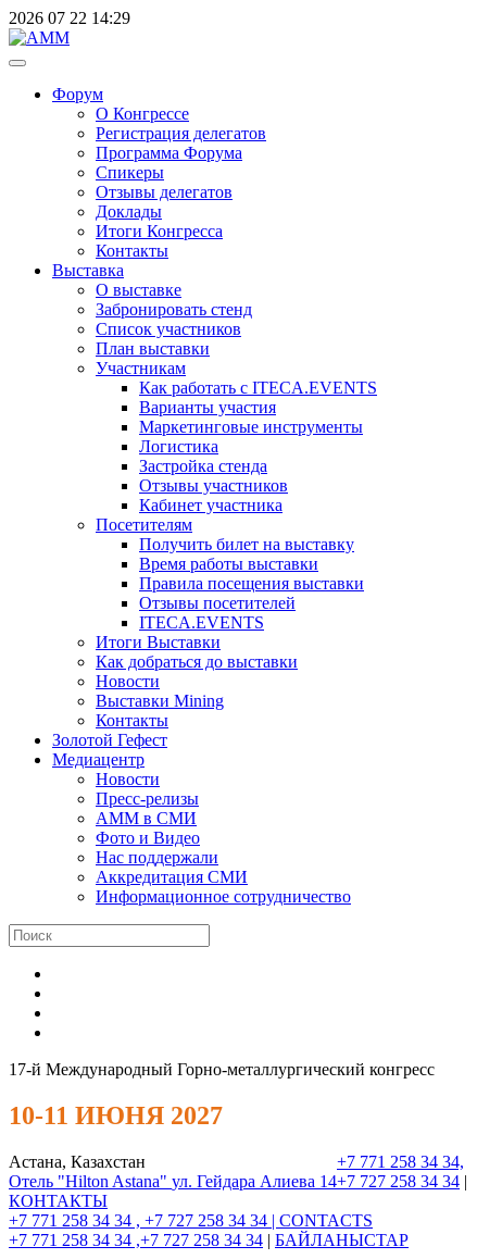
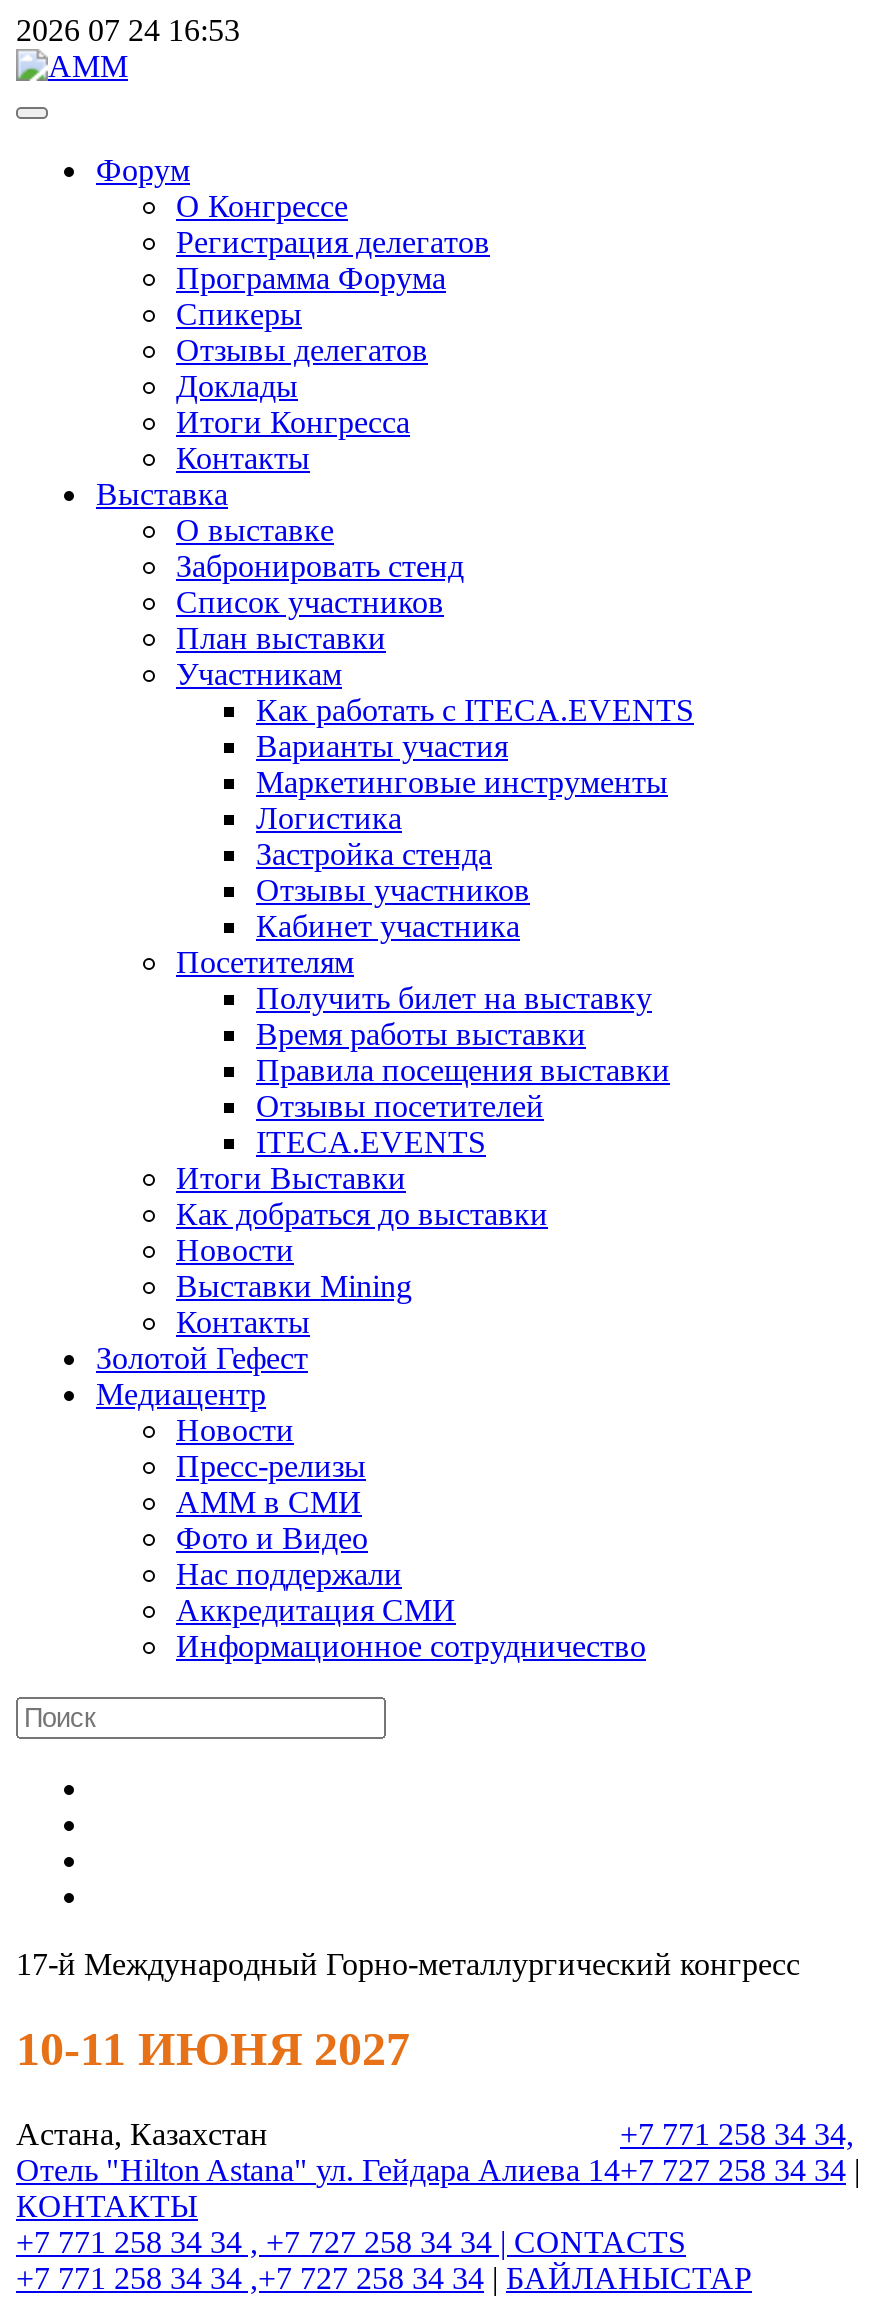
[9,9,130,27] 2026 07 22 14:29 -> [16,13,240,47] 2026 07 24 16:53

